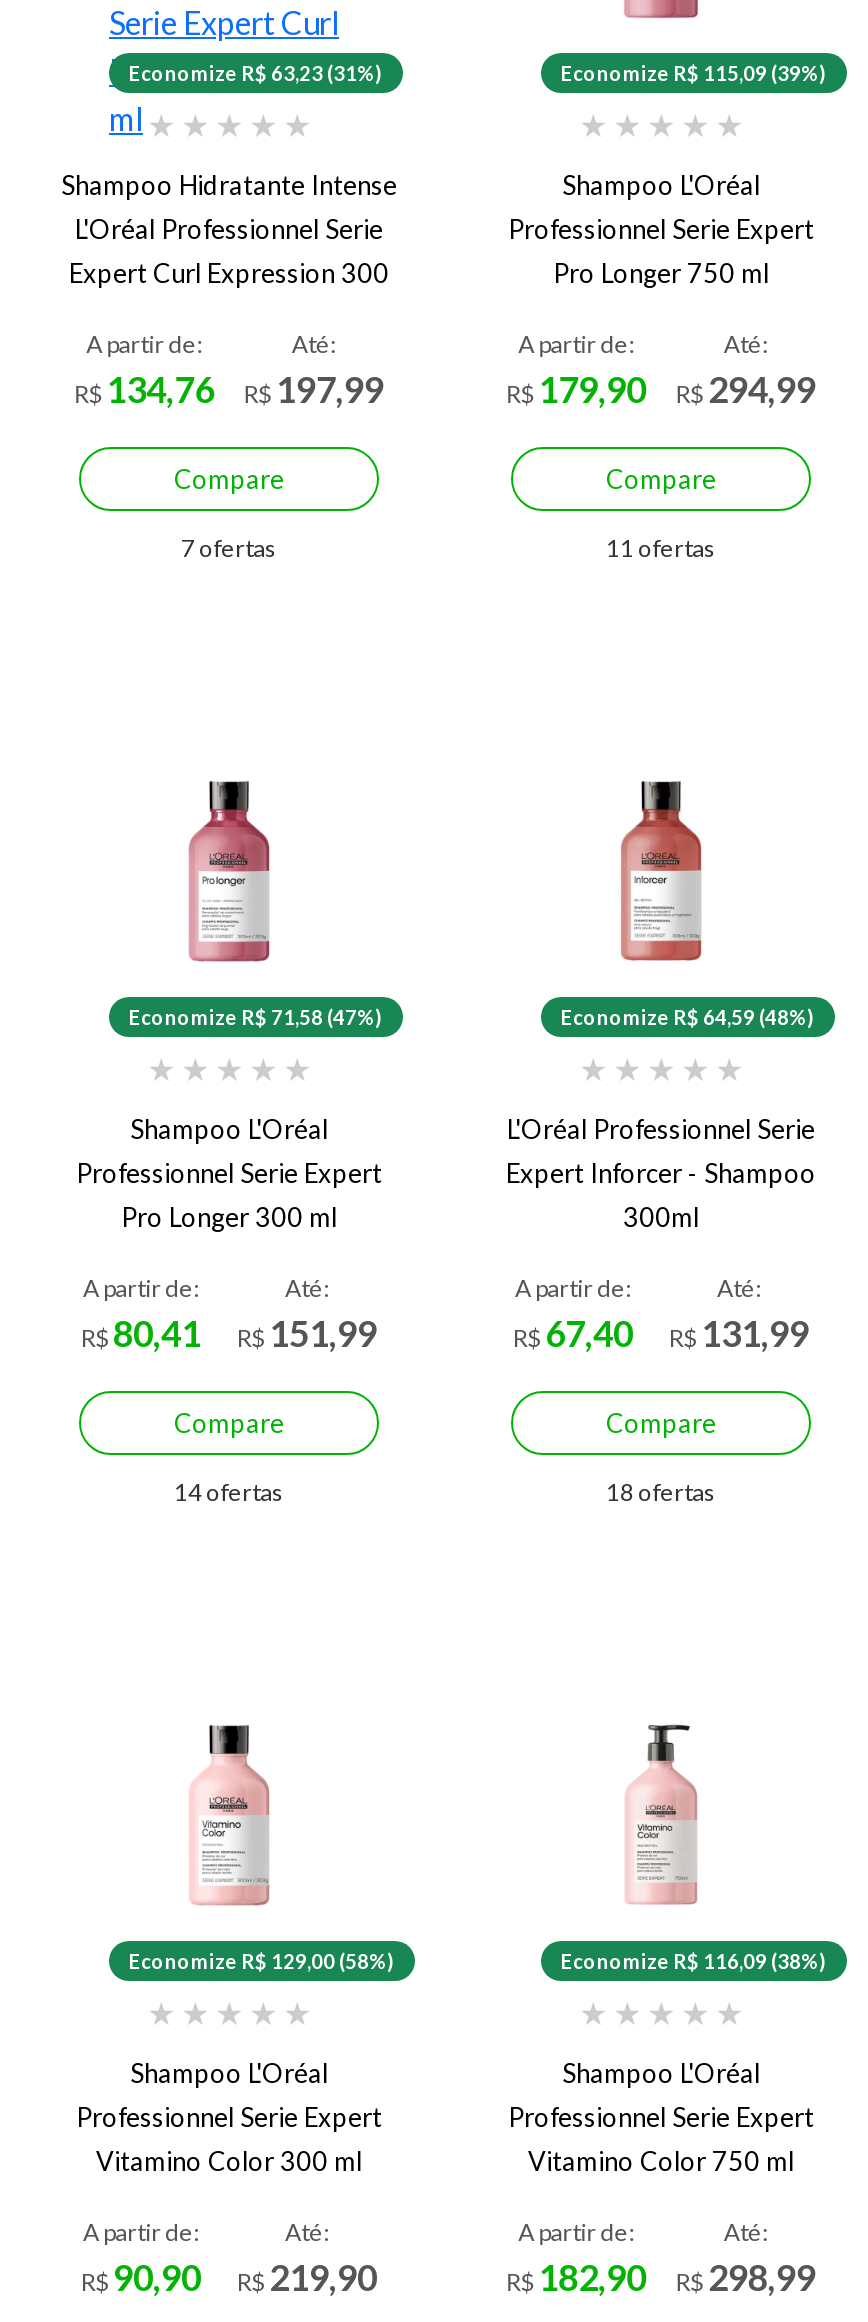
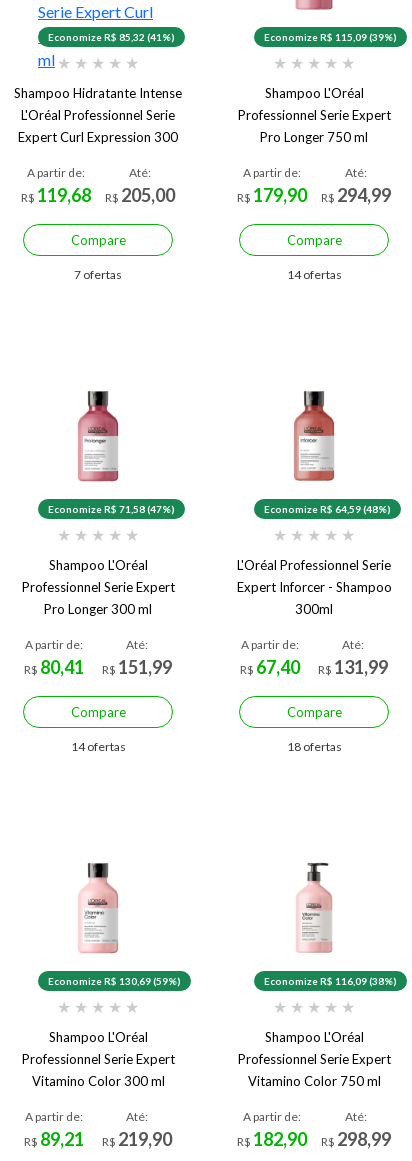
[129,61,383,85] Economize R$ 63,23 (31%) -> [48,31,175,43] Economize R$ 85,32 (41%)
[74,367,214,411] R$134,76 -> [21,184,91,206] R$119,68
[244,367,384,411] R$197,99 -> [105,184,175,206] R$205,00
[606,533,716,563] 11 ofertas -> [286,267,341,282] 14 ofertas
[129,1949,395,1973] Economize R$ 129,00 (58%) -> [48,975,181,987] Economize R$ 130,69 (59%)
[81,2255,377,2299] R$90,90 R$219,90 -> [24,1128,172,1150] R$89,21 R$219,90

